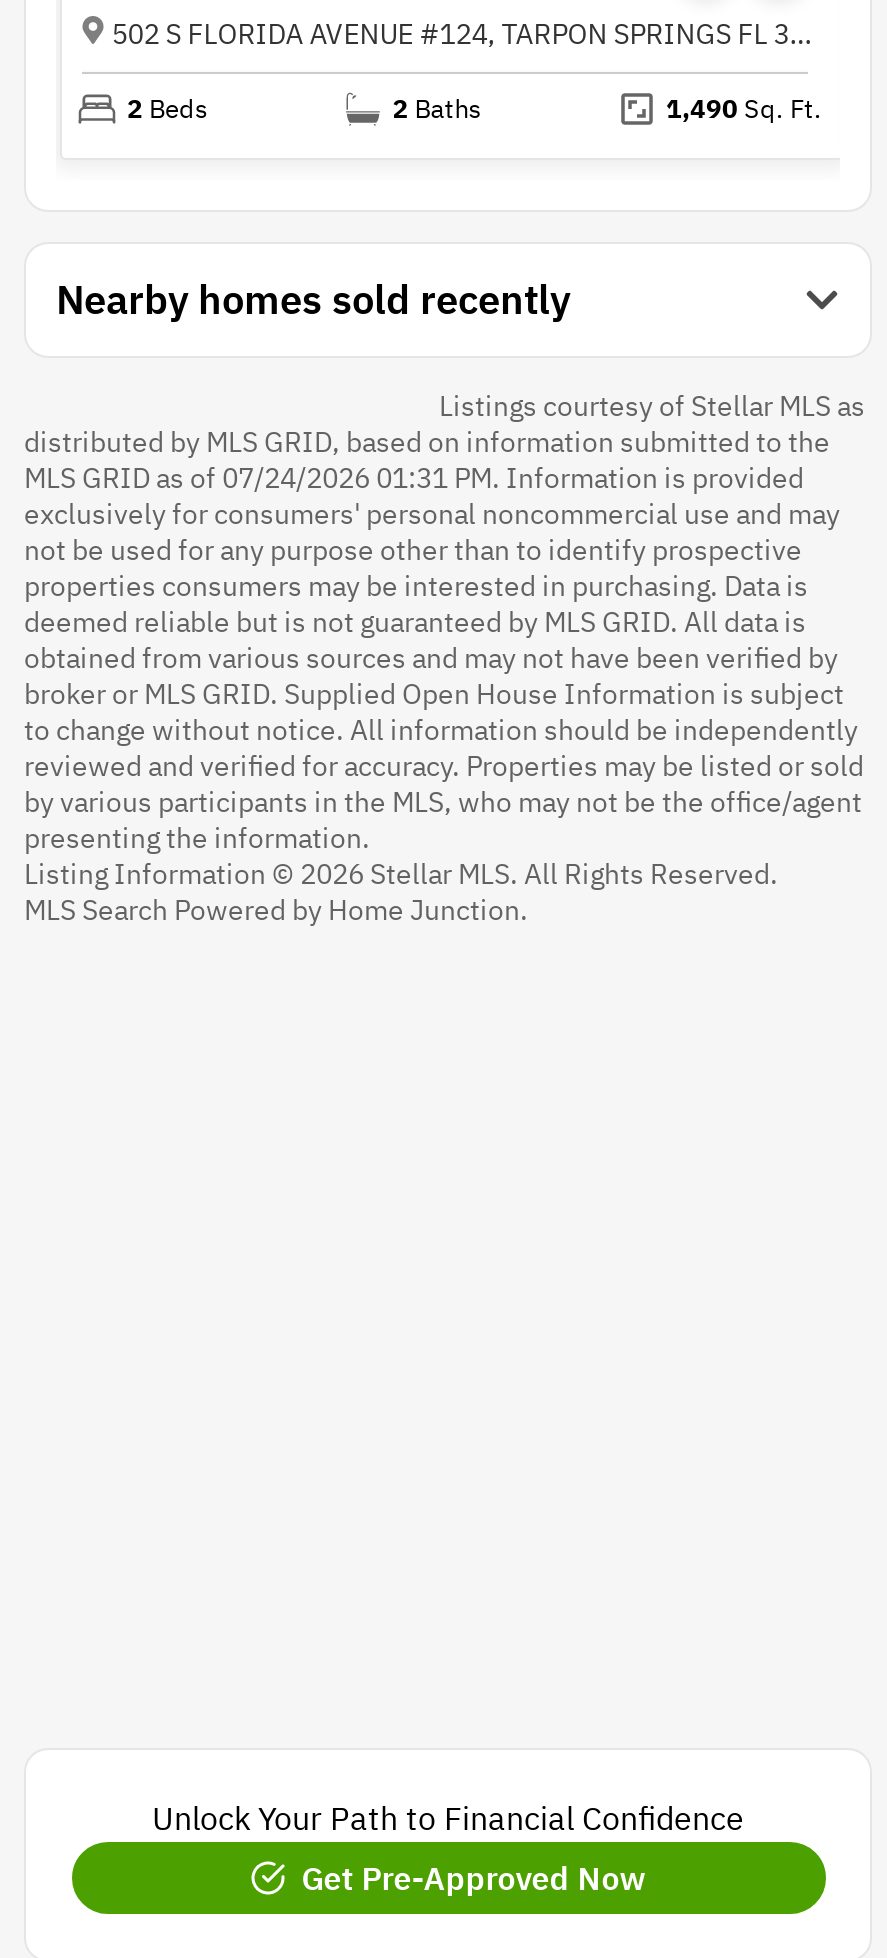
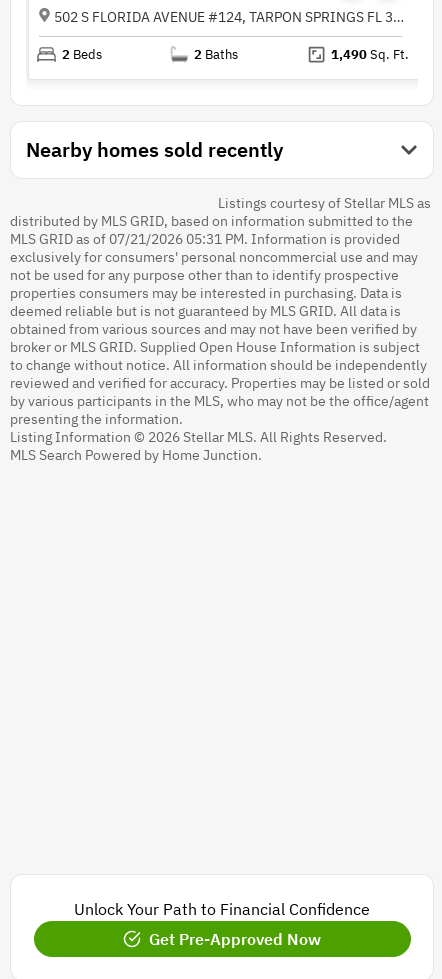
[24,460,804,496] MLS GRID as of 07/24/2026 01:31 PM. Information is provided -> [10,230,400,248] MLS GRID as of 07/21/2026 05:31 PM. Information is provided

